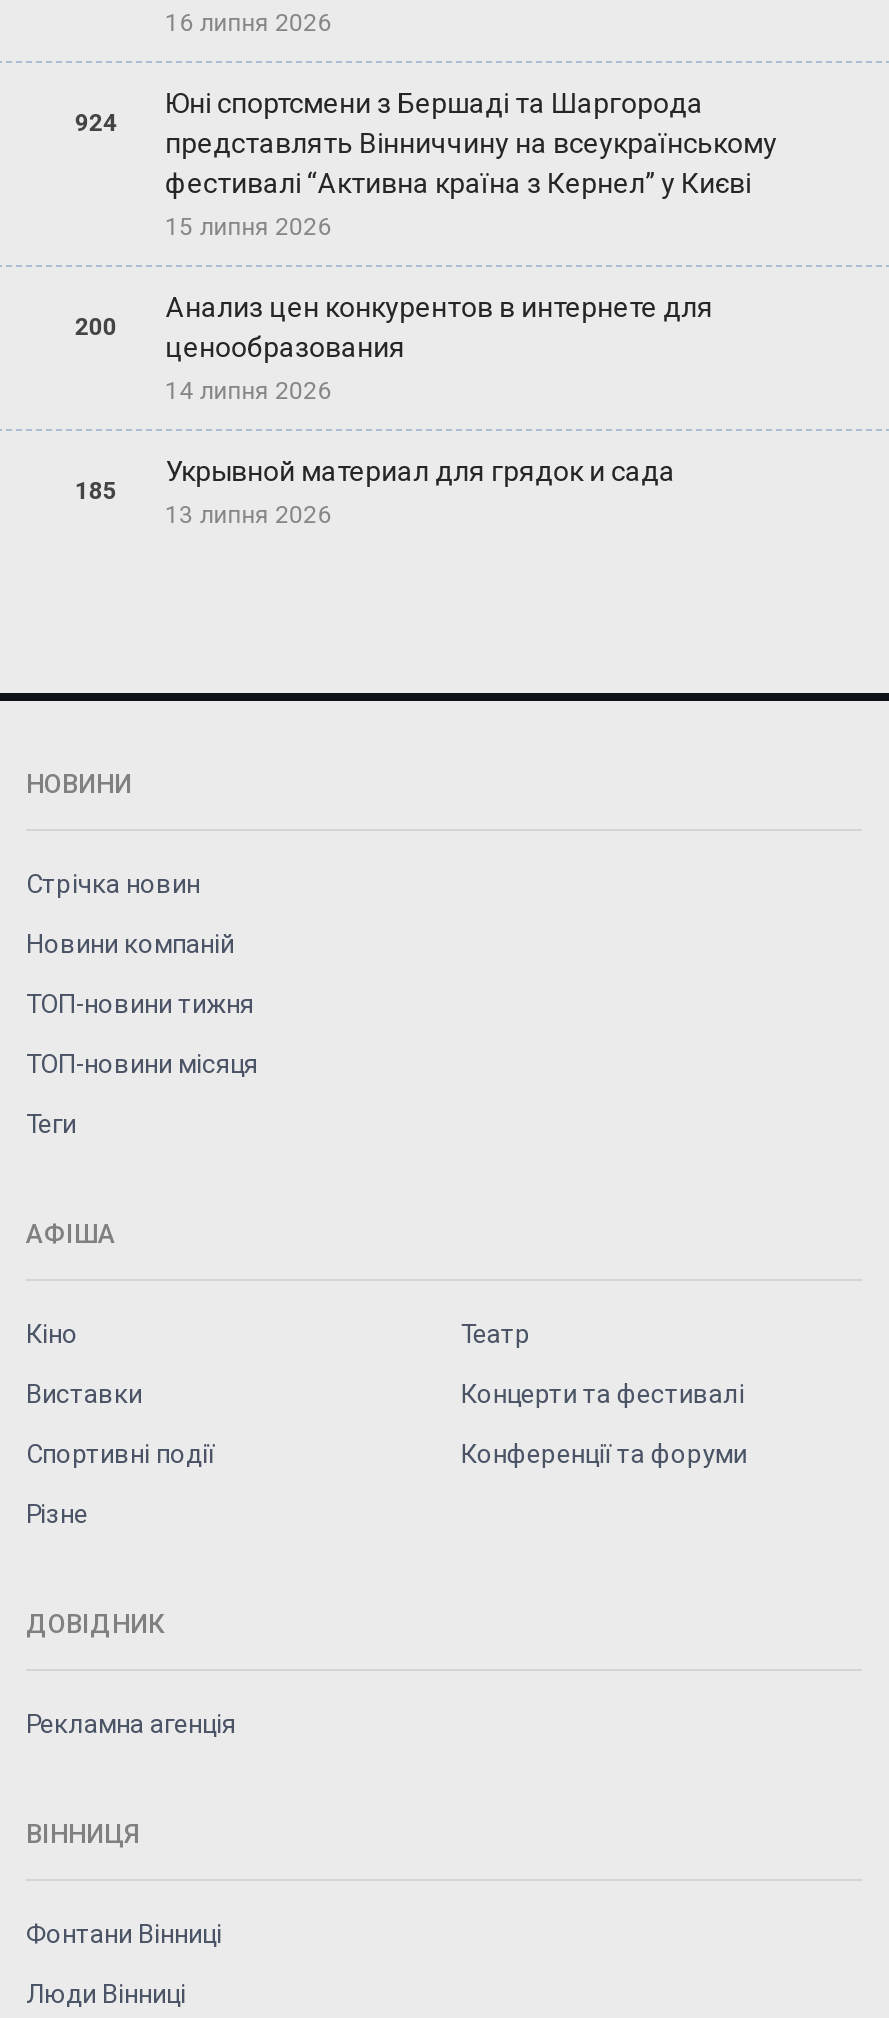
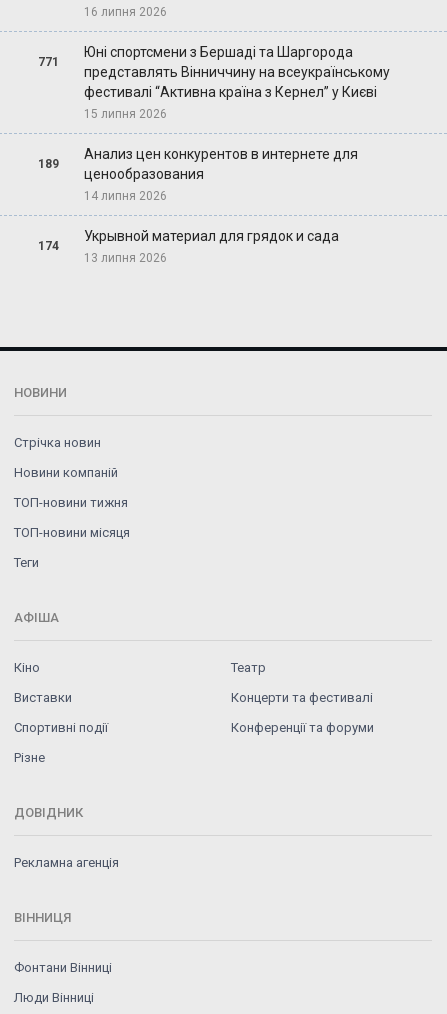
[75,108,117,136] 924 -> [38,55,59,69] 771
[75,312,117,340] 200 -> [38,157,59,171] 189
[75,476,117,504] 185 -> [38,239,59,253] 174

